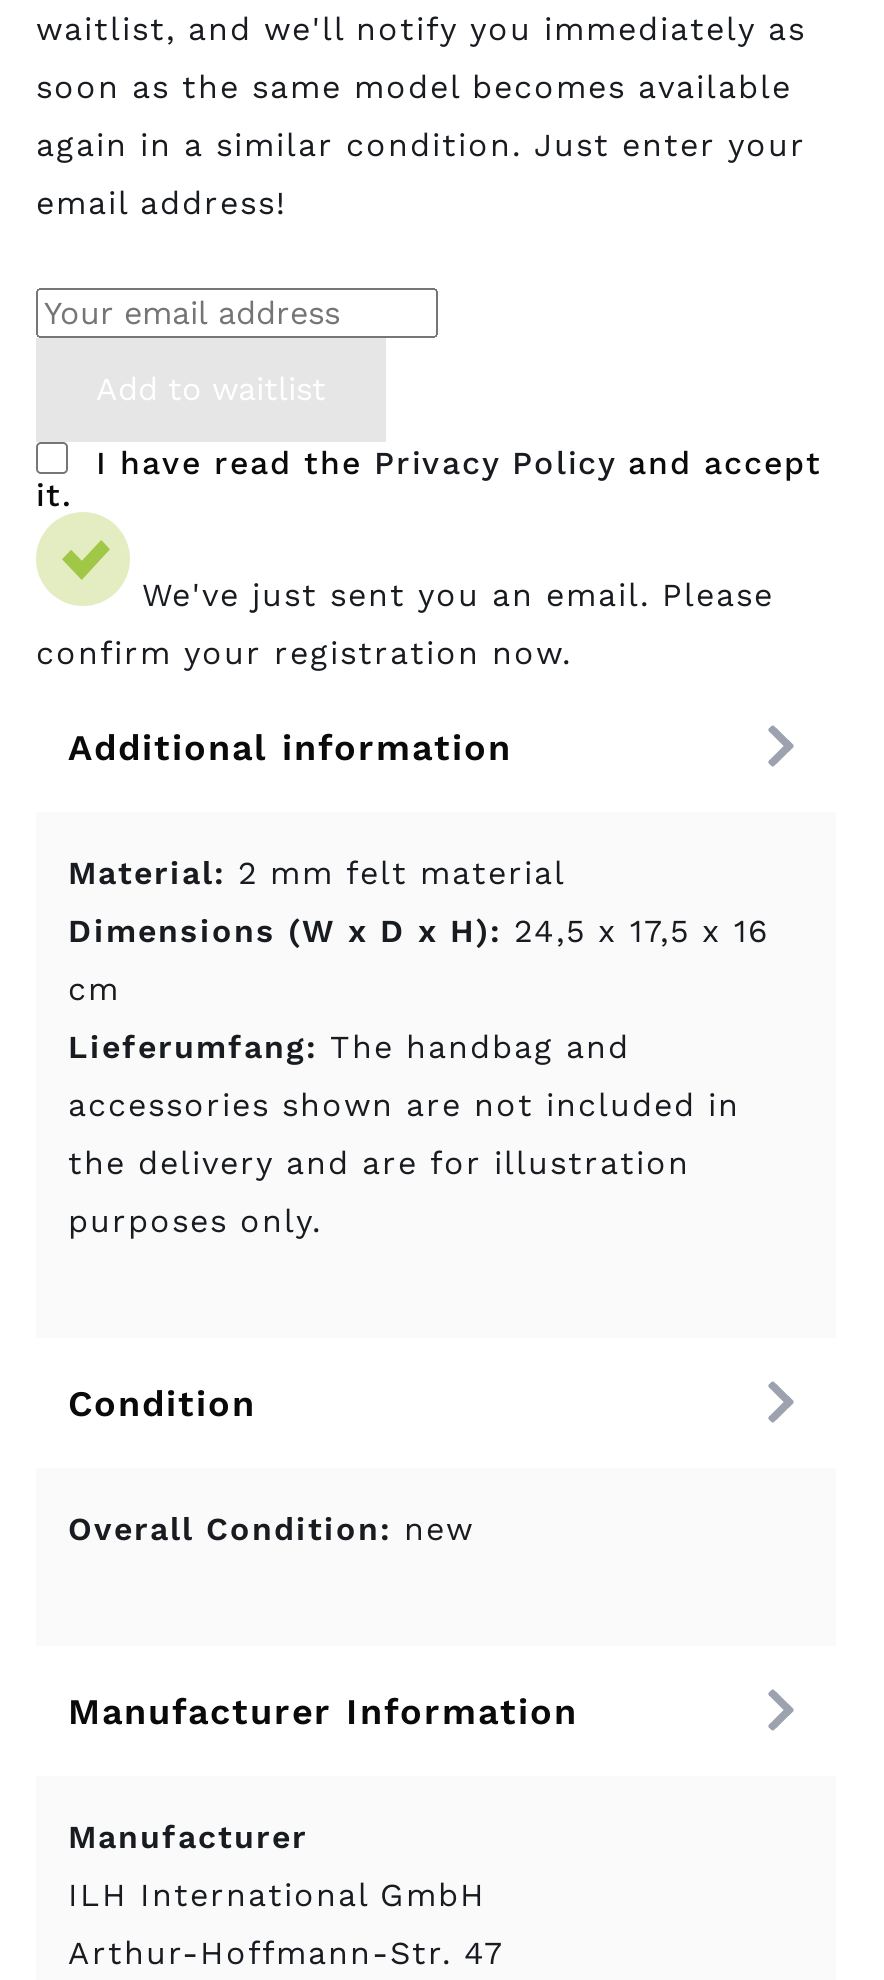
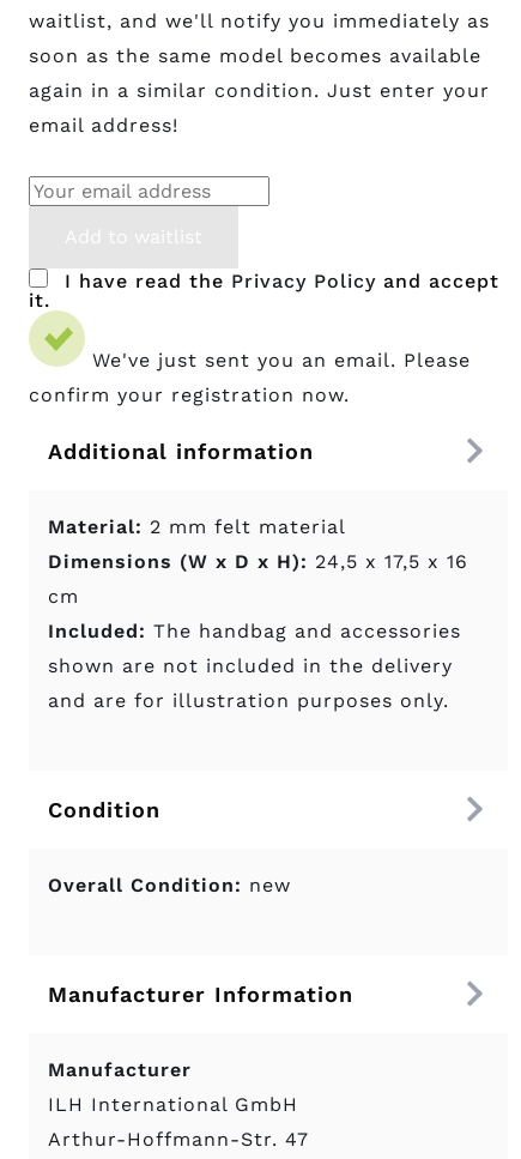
[68,1027,740,1239] Lieferumfang: The handbag and | accessories shown are not included in | the delivery and are for illustration | purposes only. -> [48,619,461,711] Included: The handbag and accessories | shown are not included in the delivery | and are for illustration purposes only.

